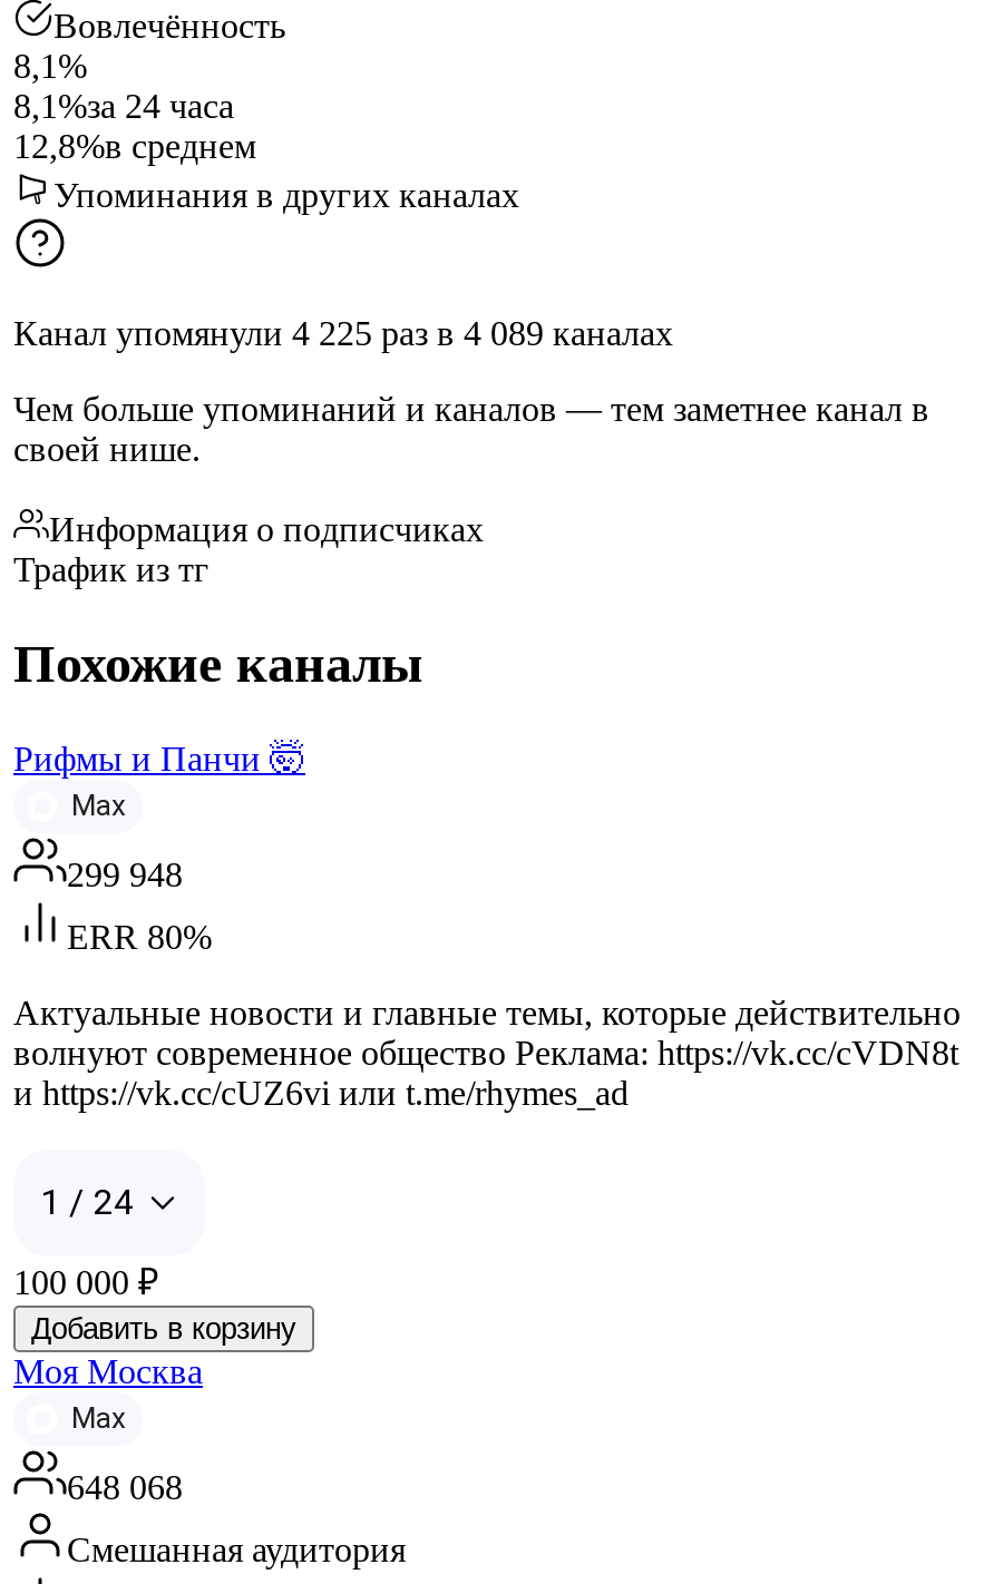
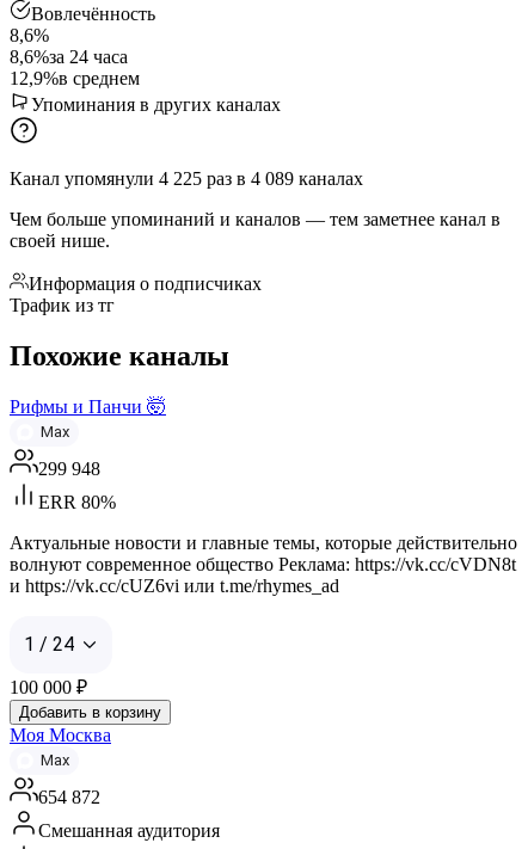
[13,47,87,84] 8,1% -> [10,25,49,45] 8,6%
[13,87,234,125] 8,1%за 24 часа -> [10,46,128,67] 8,6%за 24 часа
[13,127,256,165] 12,8%в среднем -> [10,68,140,88] 12,9%в среднем
[67,1467,183,1505] 648 068 -> [38,787,100,807] 654 872

